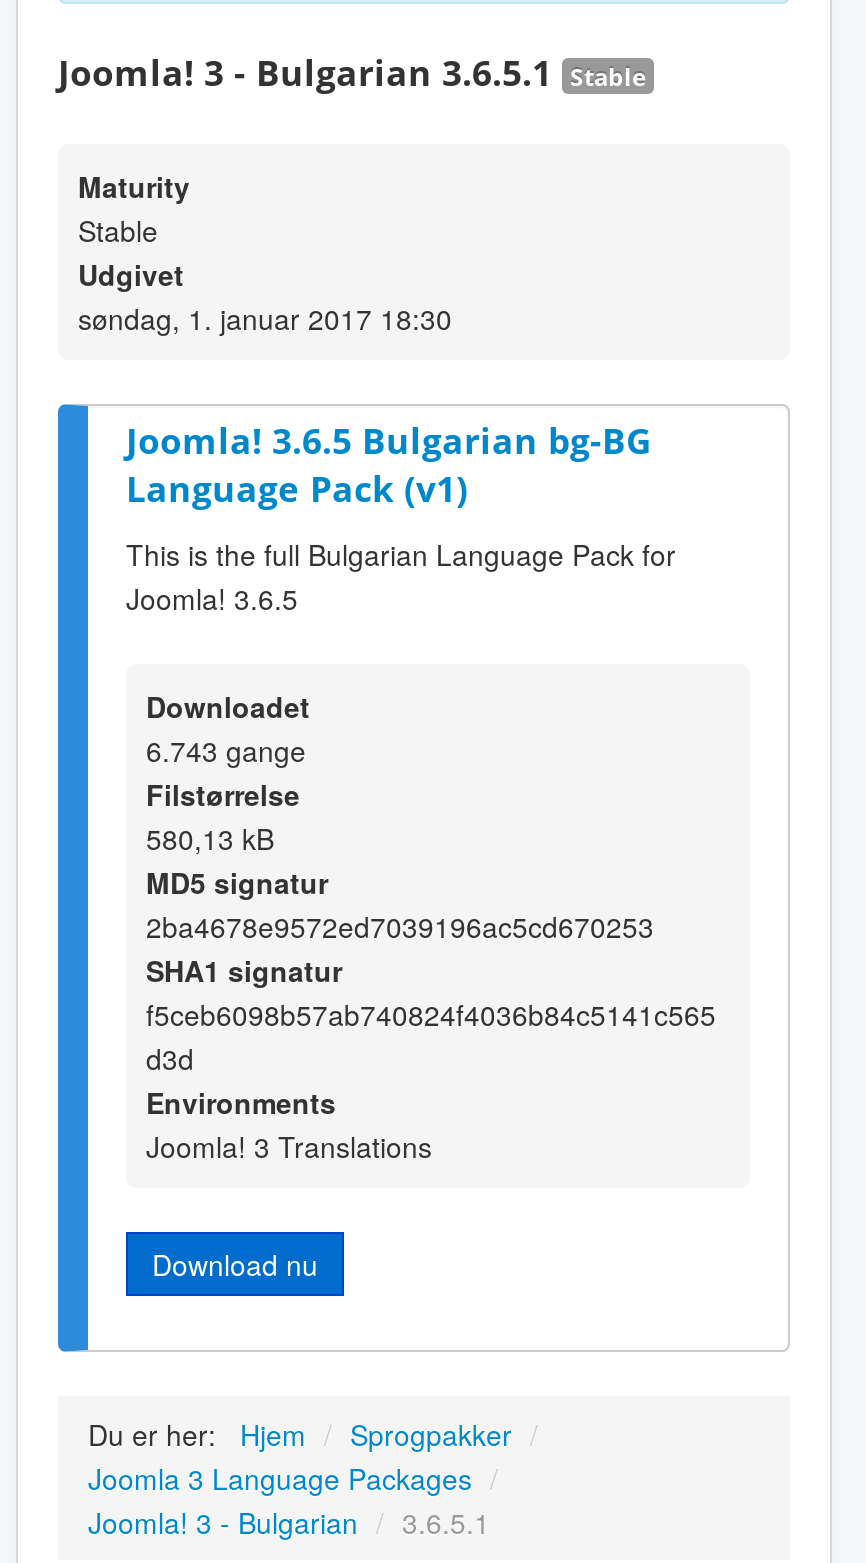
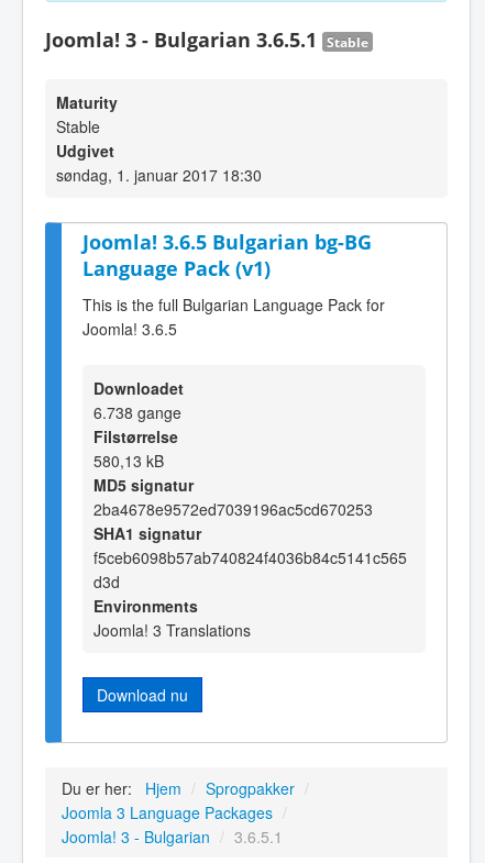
[146,730,306,770] 6.743 gange -> [93,401,181,423] 6.738 gange

